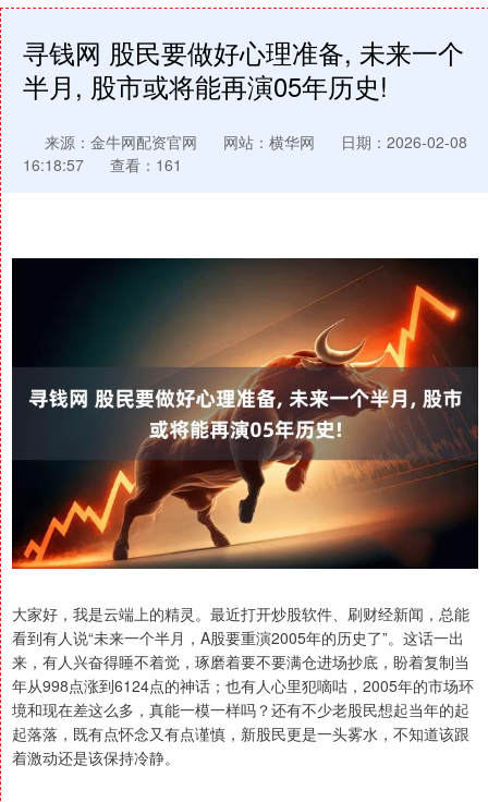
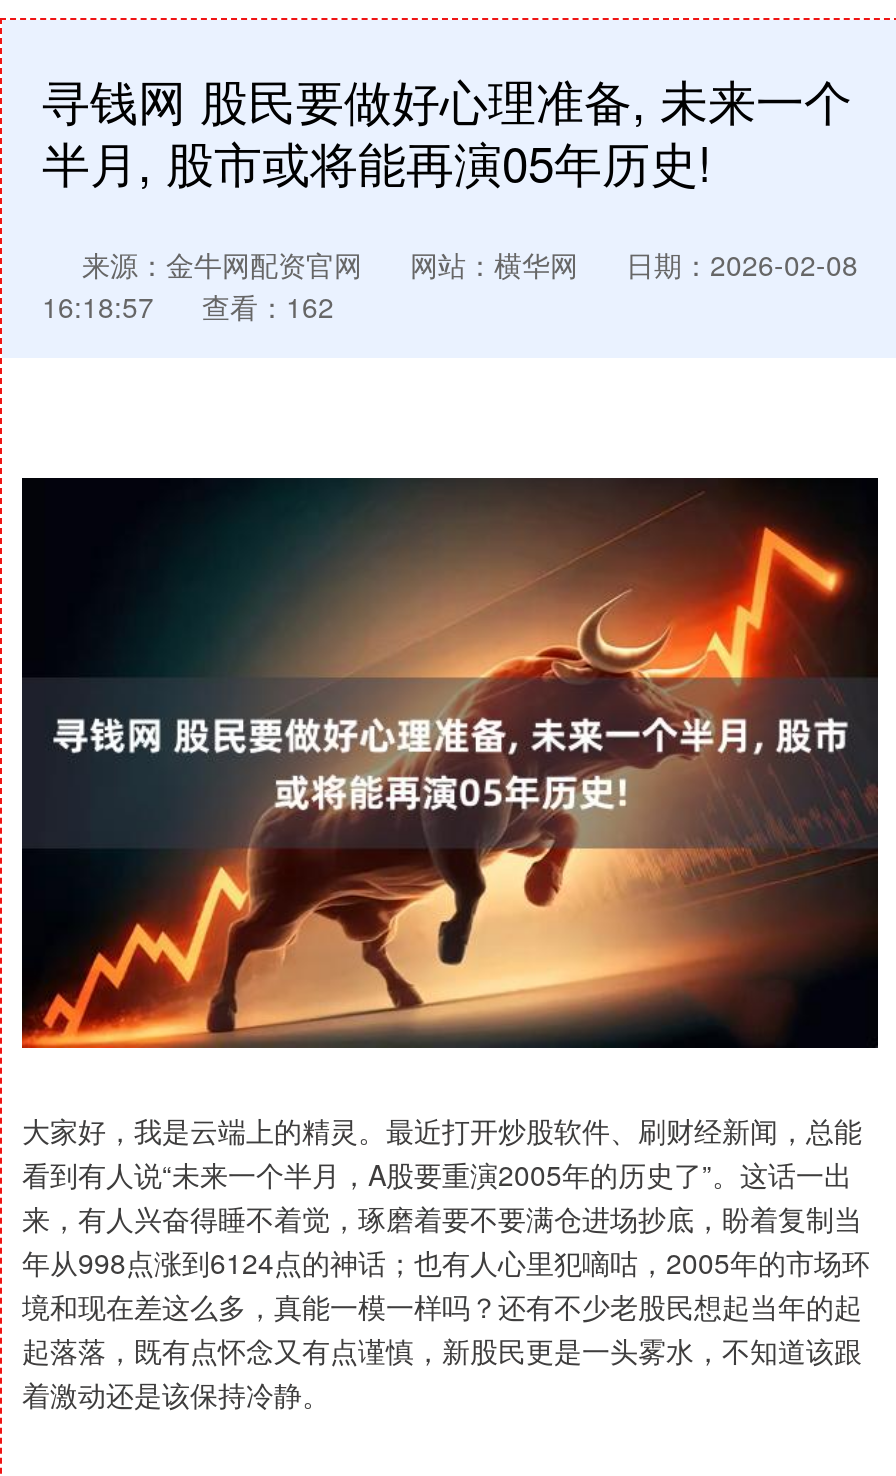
[23,154,182,175] 16:18:57 查看：161 -> [42,286,334,326] 16:18:57 查看：162

